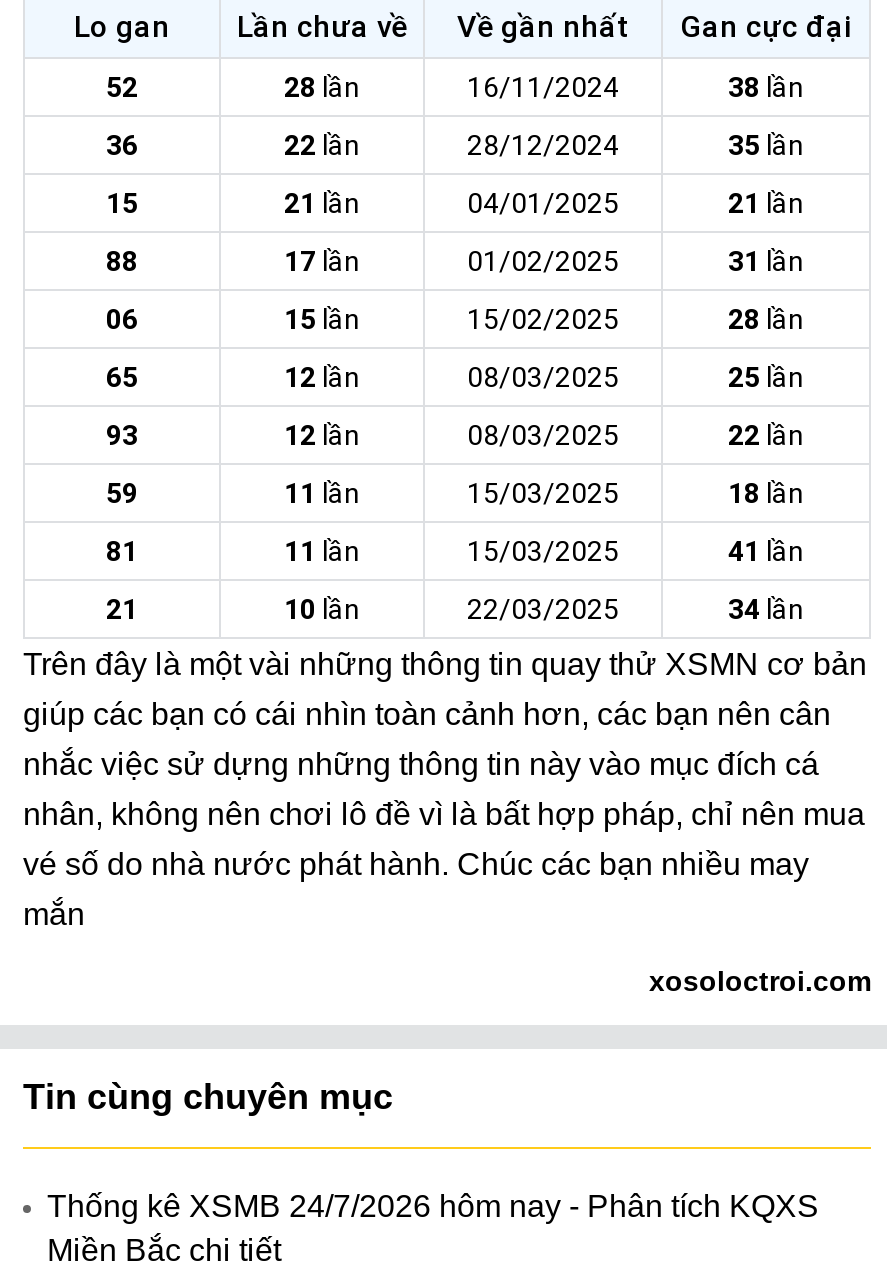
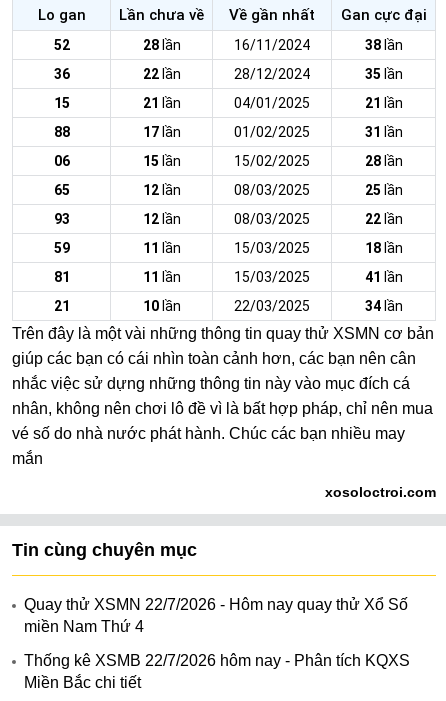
[47,1189,819,1223] Thống kê XSMB 24/7/2026 hôm nay - Phân tích KQXS -> [24,596,410,669] Quay thử XSMN 22/7/2026 - Hôm nay quay thử Xổ Số | miền Nam Thứ 4 | Thống kê XSMB 22/7/2026 hôm nay - Phân tích KQXS

